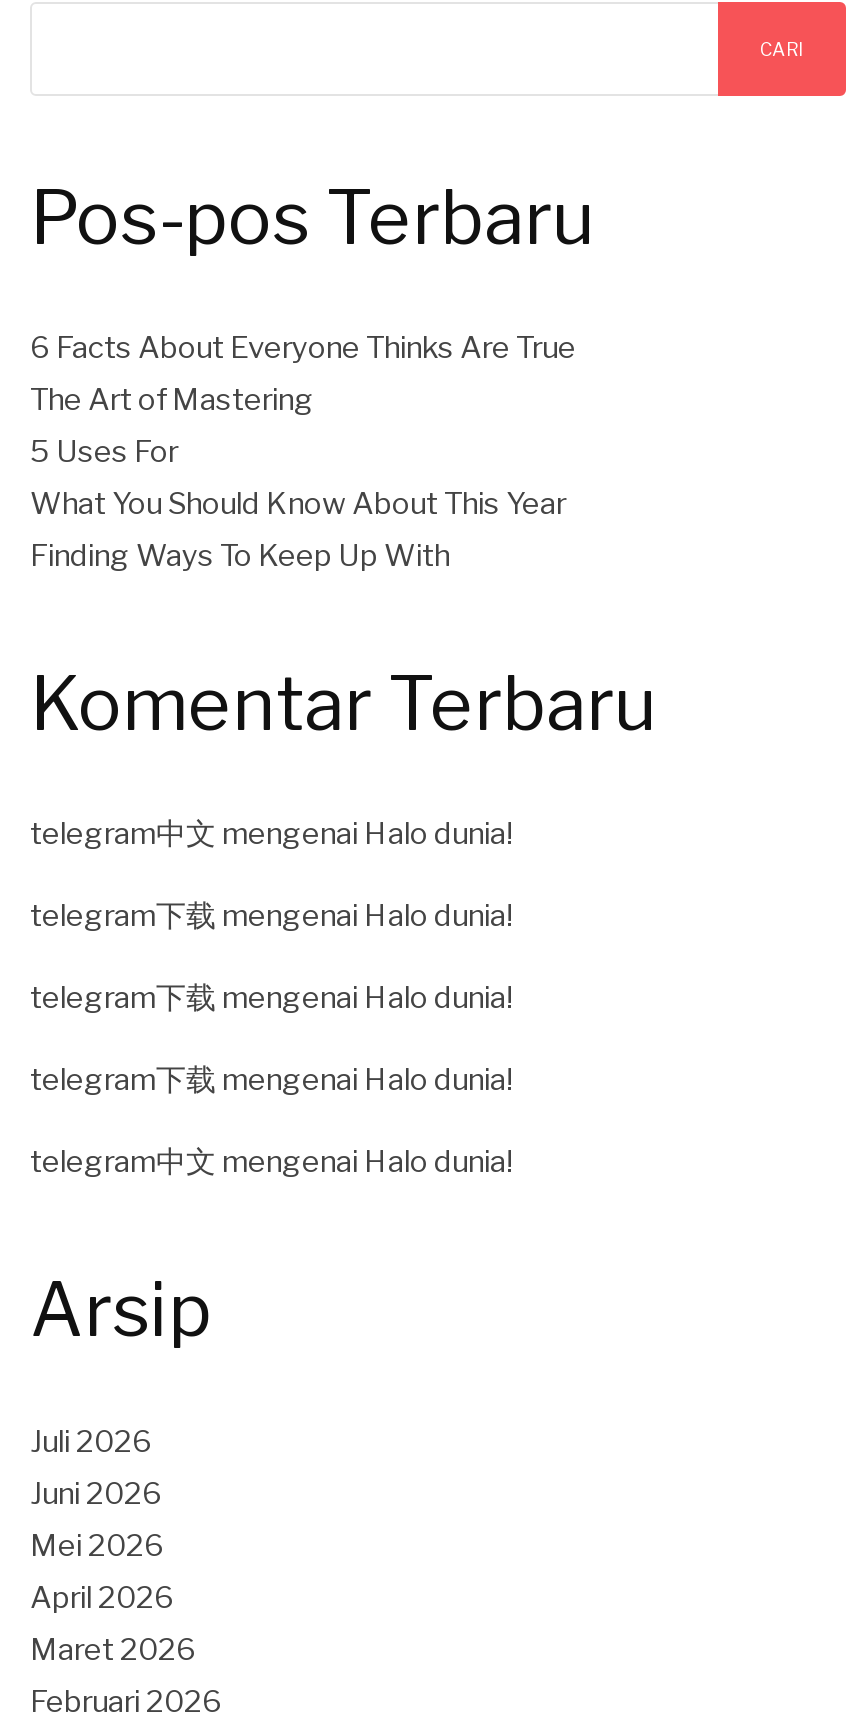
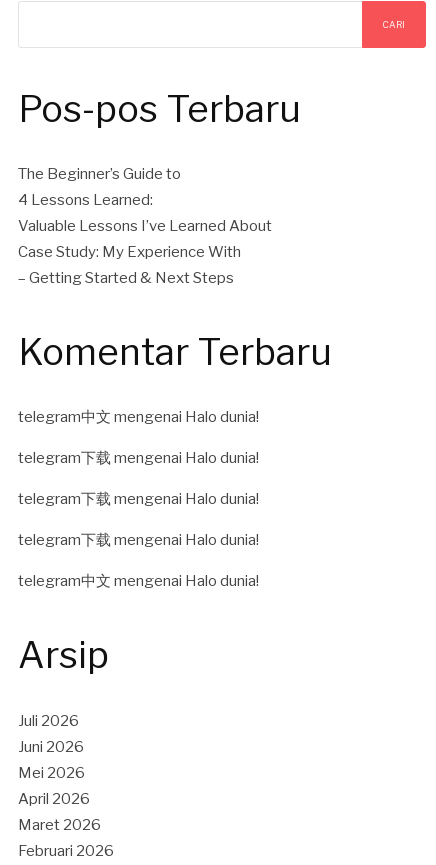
[30,330,576,574] 6 Facts About Everyone Thinks Are True | The Art of Mastering | 5 Uses For | What You Should Know About This Year | Finding Ways To Keep Up With -> [18,165,272,287] The Beginner’s Guide to | 4 Lessons Learned: | Valuable Lessons I’ve Learned About | Case Study: My Experience With | – Getting Started & Next Steps

